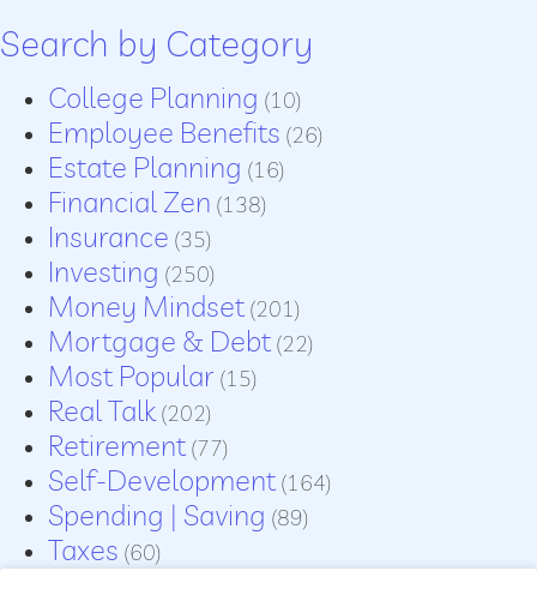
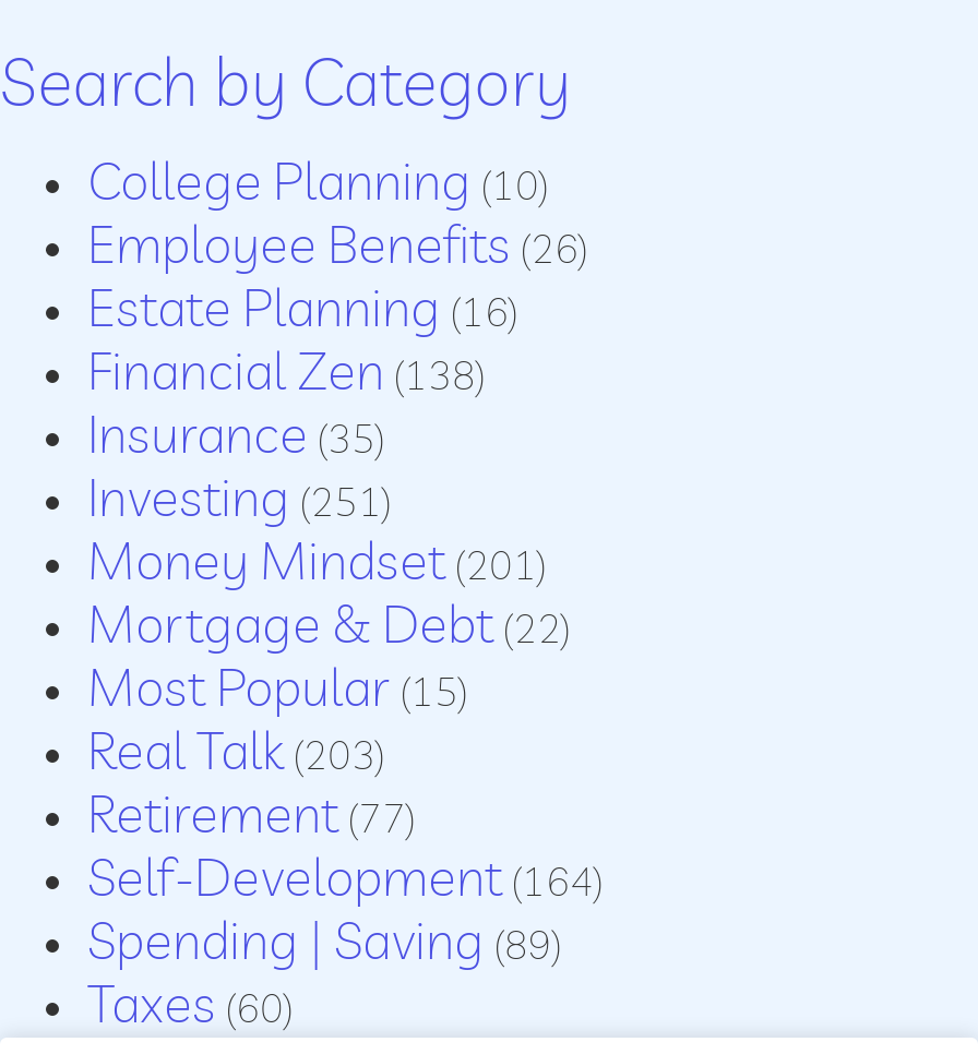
[48,253,216,289] Investing (250) -> [87,463,393,529] Investing (251)
[48,392,212,428] Real Talk (202) -> [87,716,386,782] Real Talk (203)

